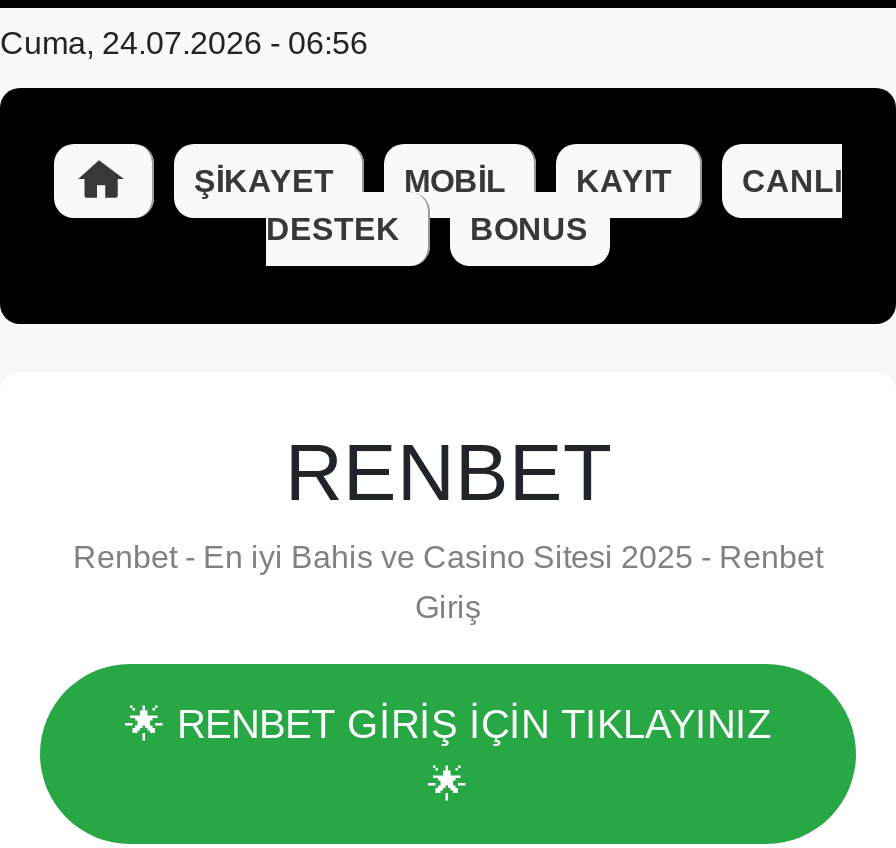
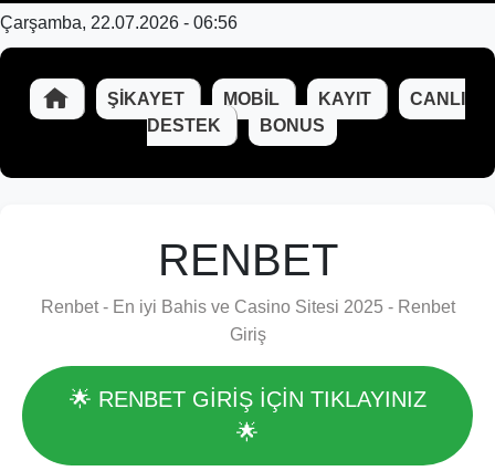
[0,26,368,60] Cuma, 24.07.2026 - 06:56 -> [0,13,238,32] Çarşamba, 22.07.2026 - 06:56

